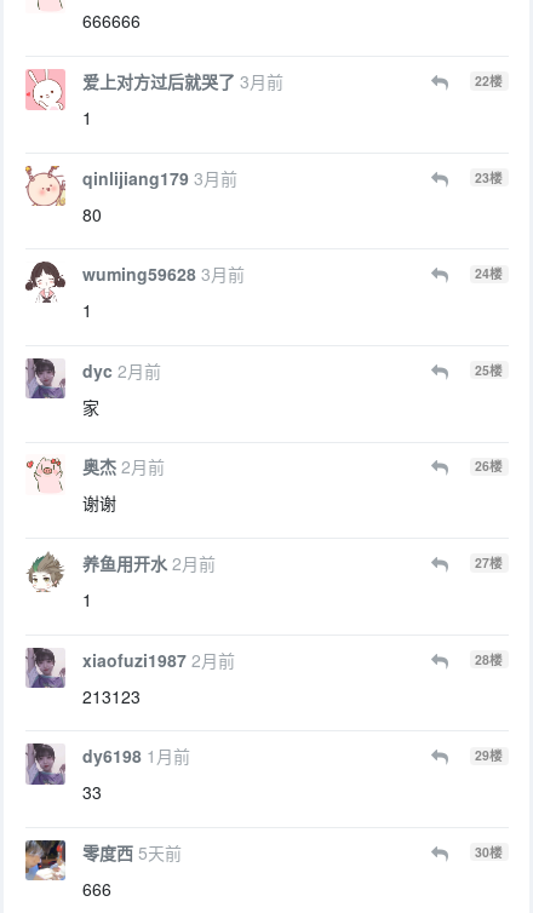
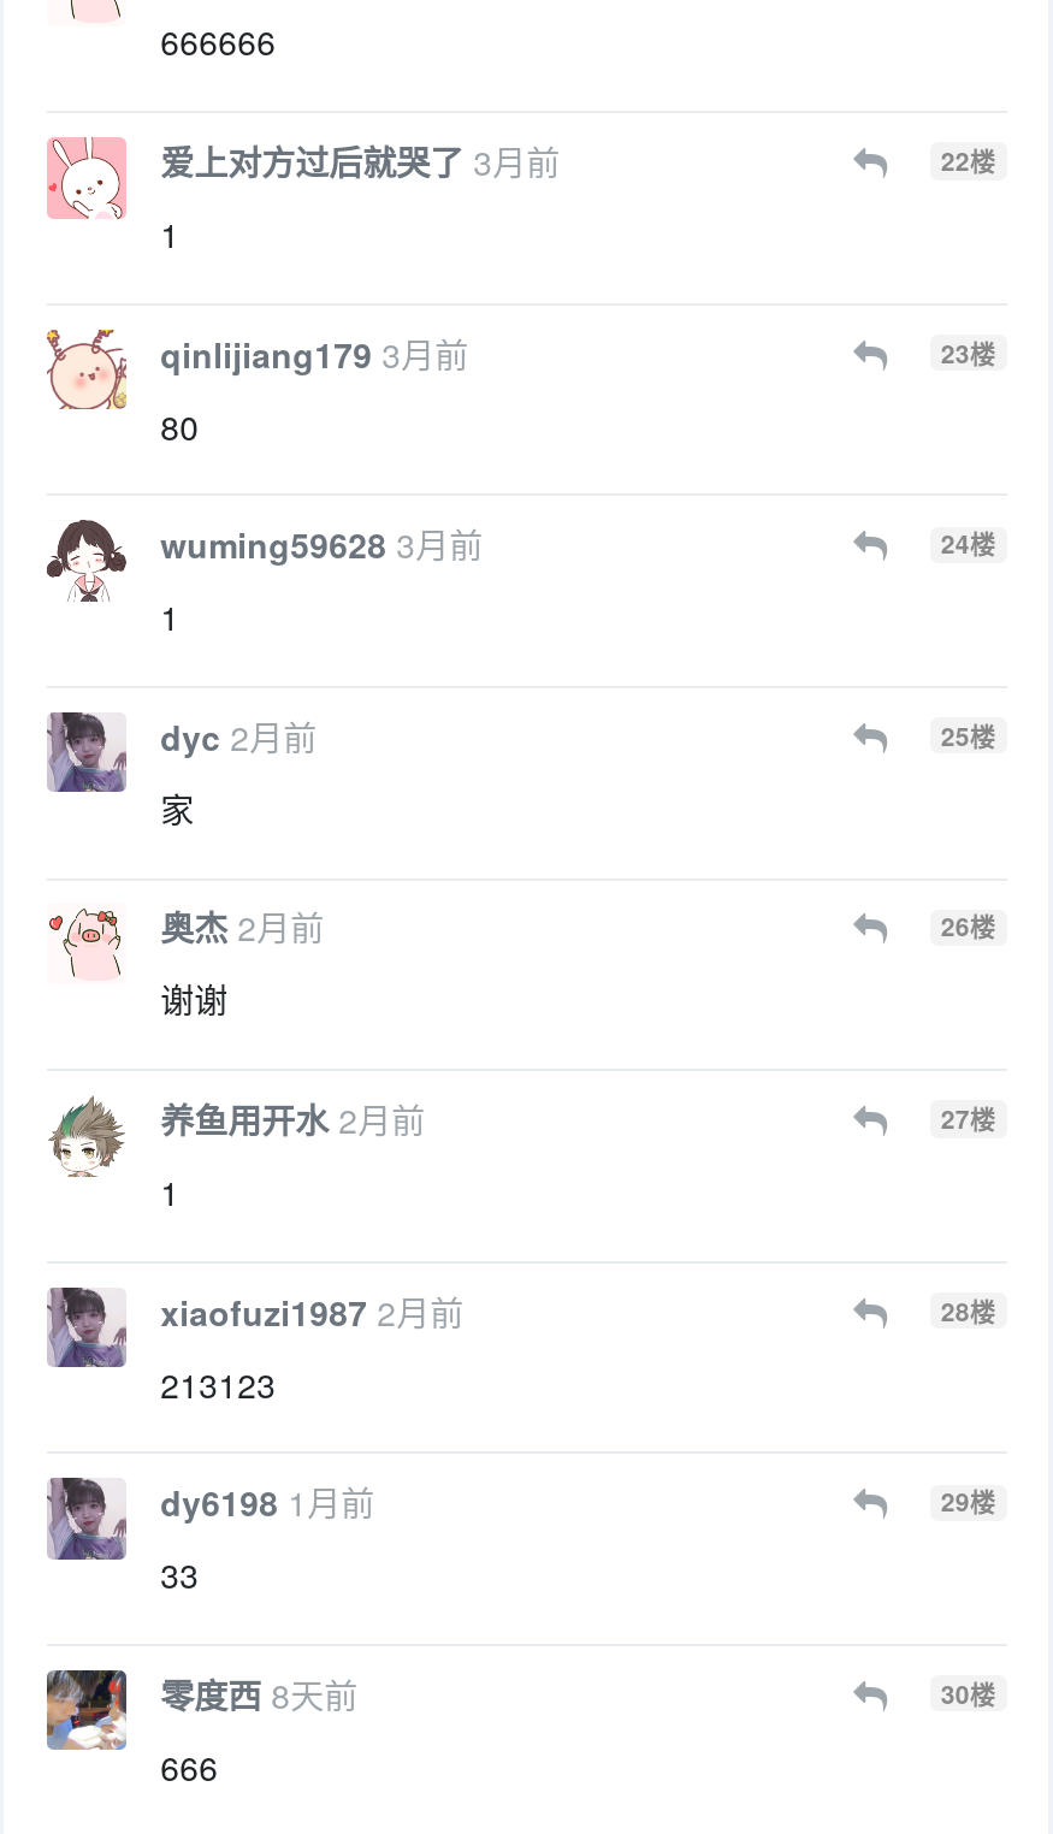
[82,840,182,864] 零度西 5天前 -> [160,1670,358,1718] 零度西 8天前

